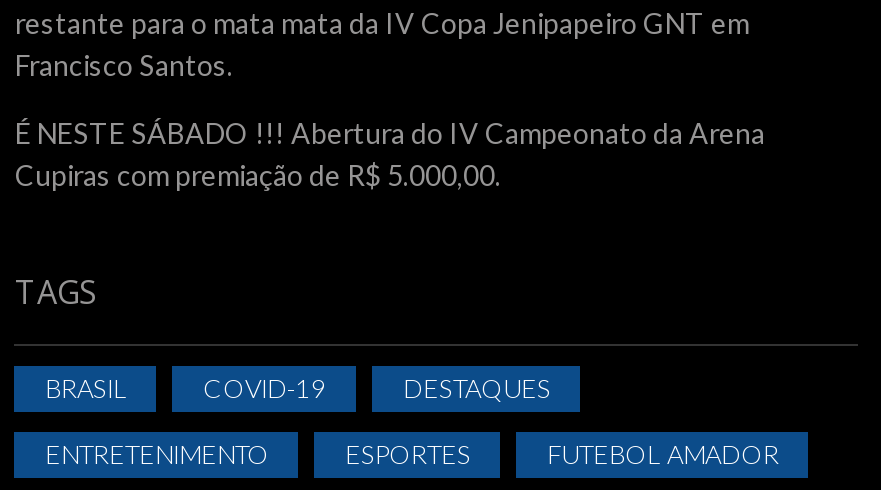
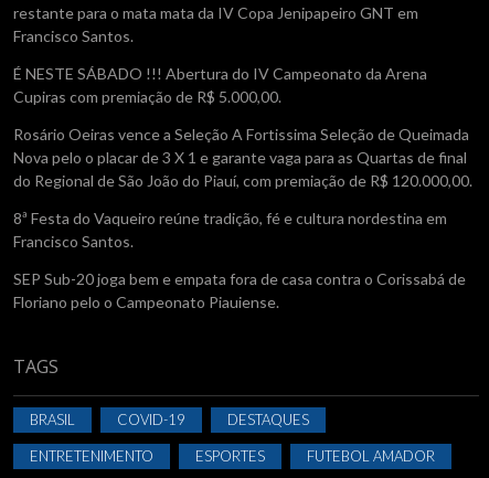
none -> [14,124,473,311] Rosário Oeiras vence a Seleção A Fortissima Seleção de Queimada | Nova pelo o placar de 3 X 1 e garante vaga para as Quartas de final | do Regional de São João do Piauí, com premiação de R$ 120.000,00. | 8ª Festa do Vaqueiro reúne tradição, fé e cultura nordestina em | Francisco Santos. | SEP Sub-20 joga bem e empata fora de casa contra o Corissabá de | Floriano pelo o Campeonato Piauiense.

